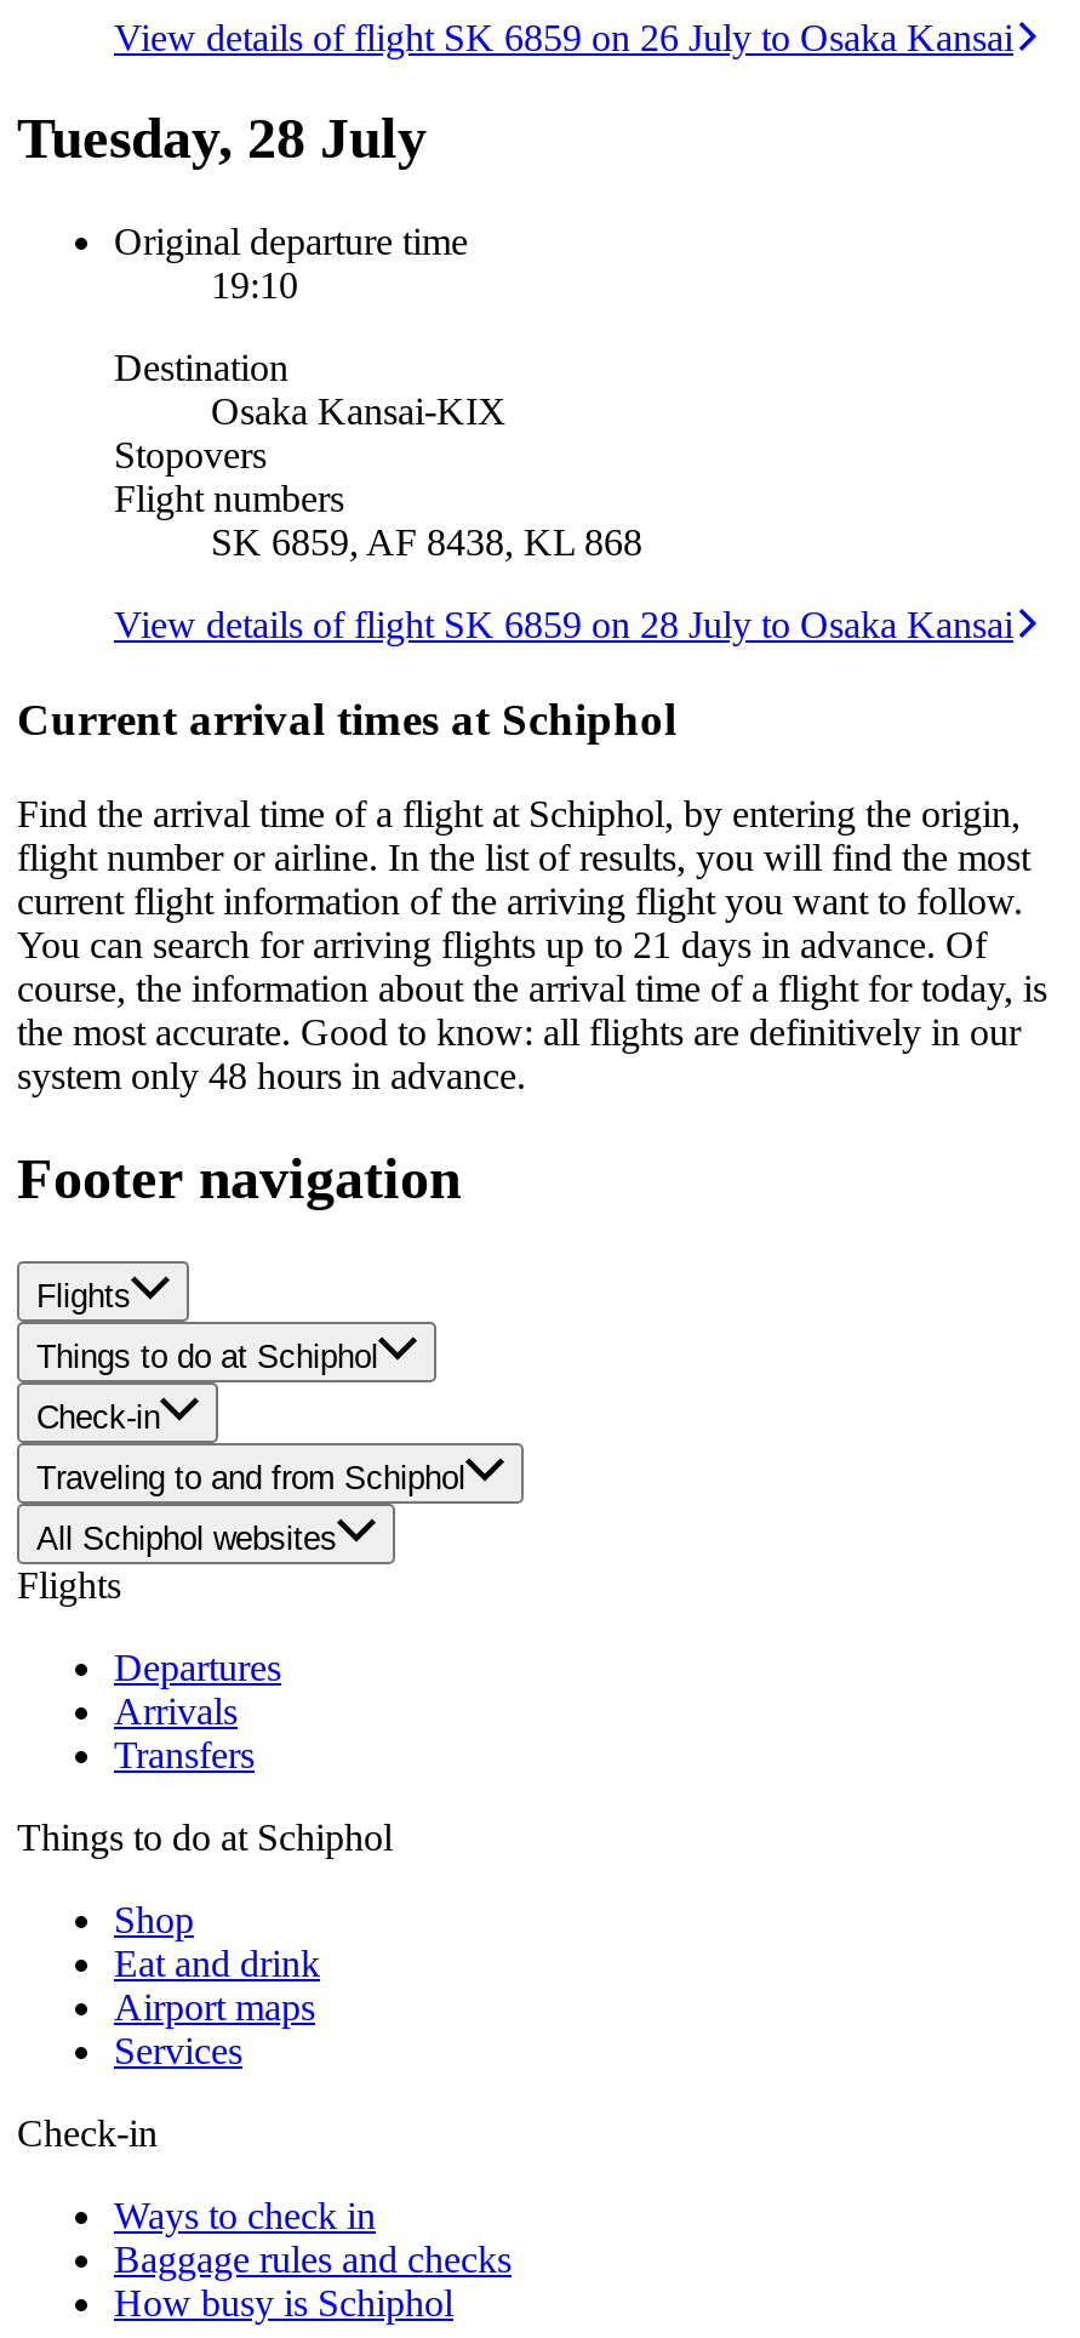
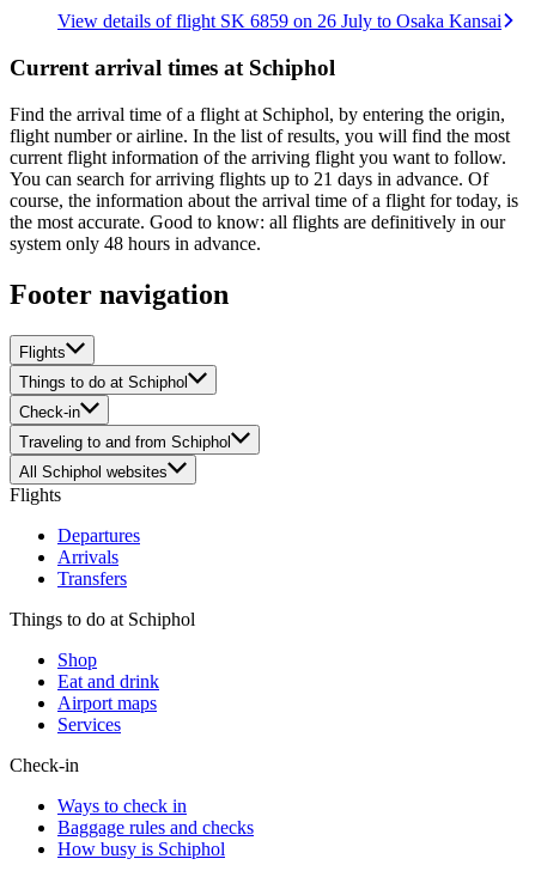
[17,107,1013,646] Tuesday, 28 July | Original departure time | 19:10 | Destination | Osaka Kansai-KIX | Stopovers | Flight numbers | SK 6859, AF 8438, KL 868 | View details of flight SK 6859 on 28 July to Osaka Kansai -> none

